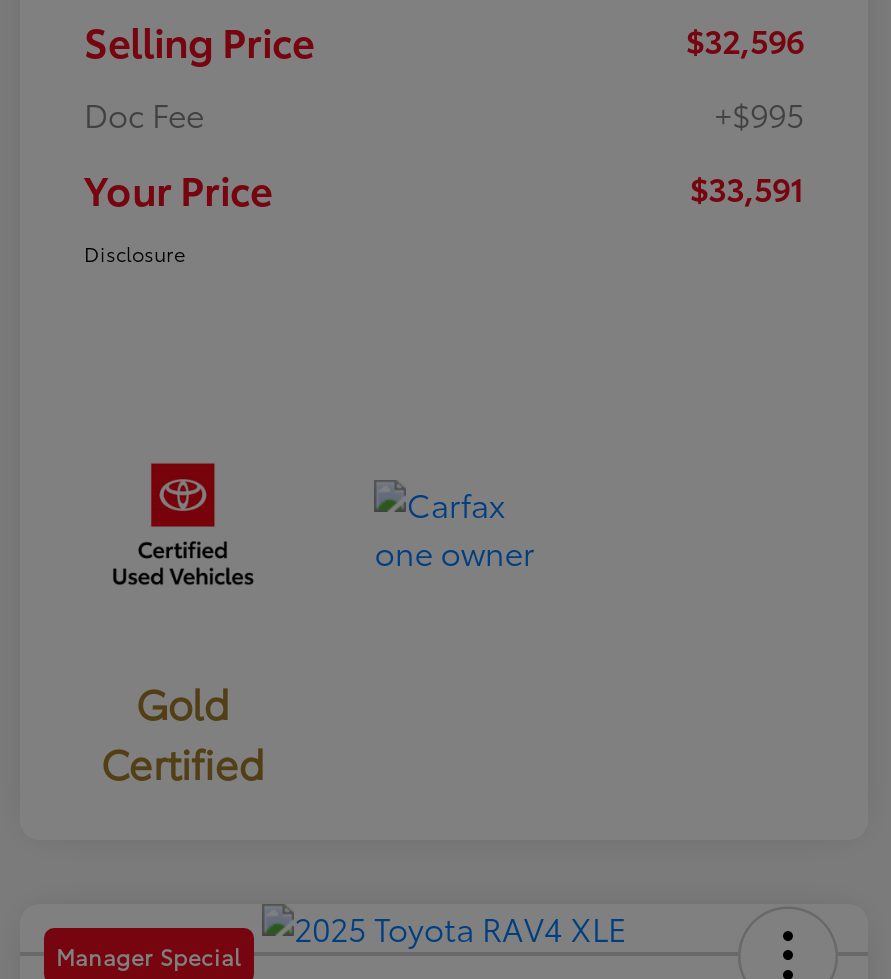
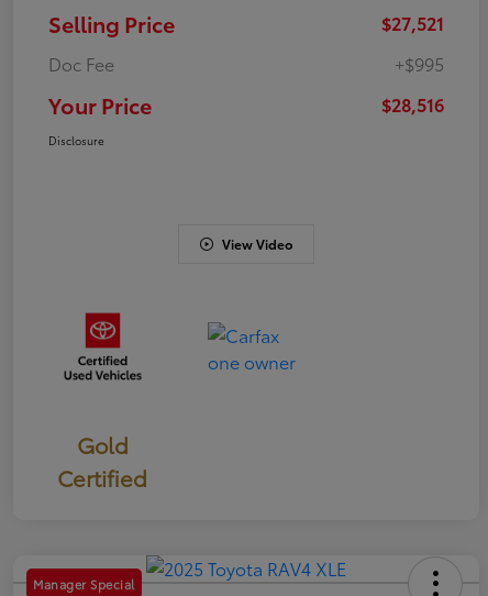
[686,17,804,63] $32,596 -> [381,10,444,35] $27,521
[690,165,804,211] $33,591 -> [381,91,444,117] $28,516
none -> [221,234,293,253] View Video

